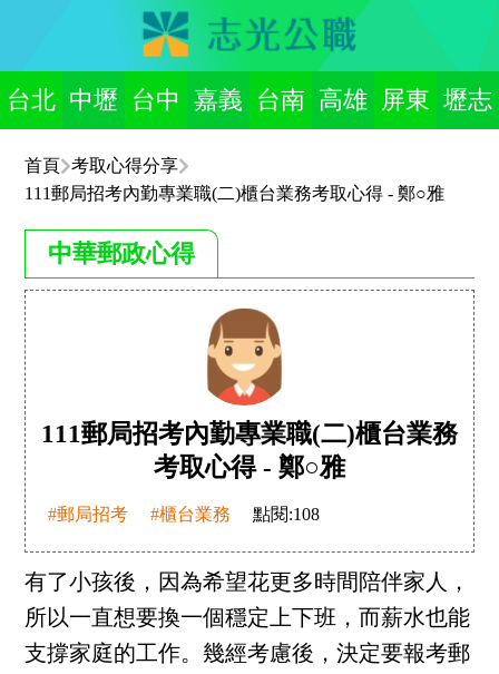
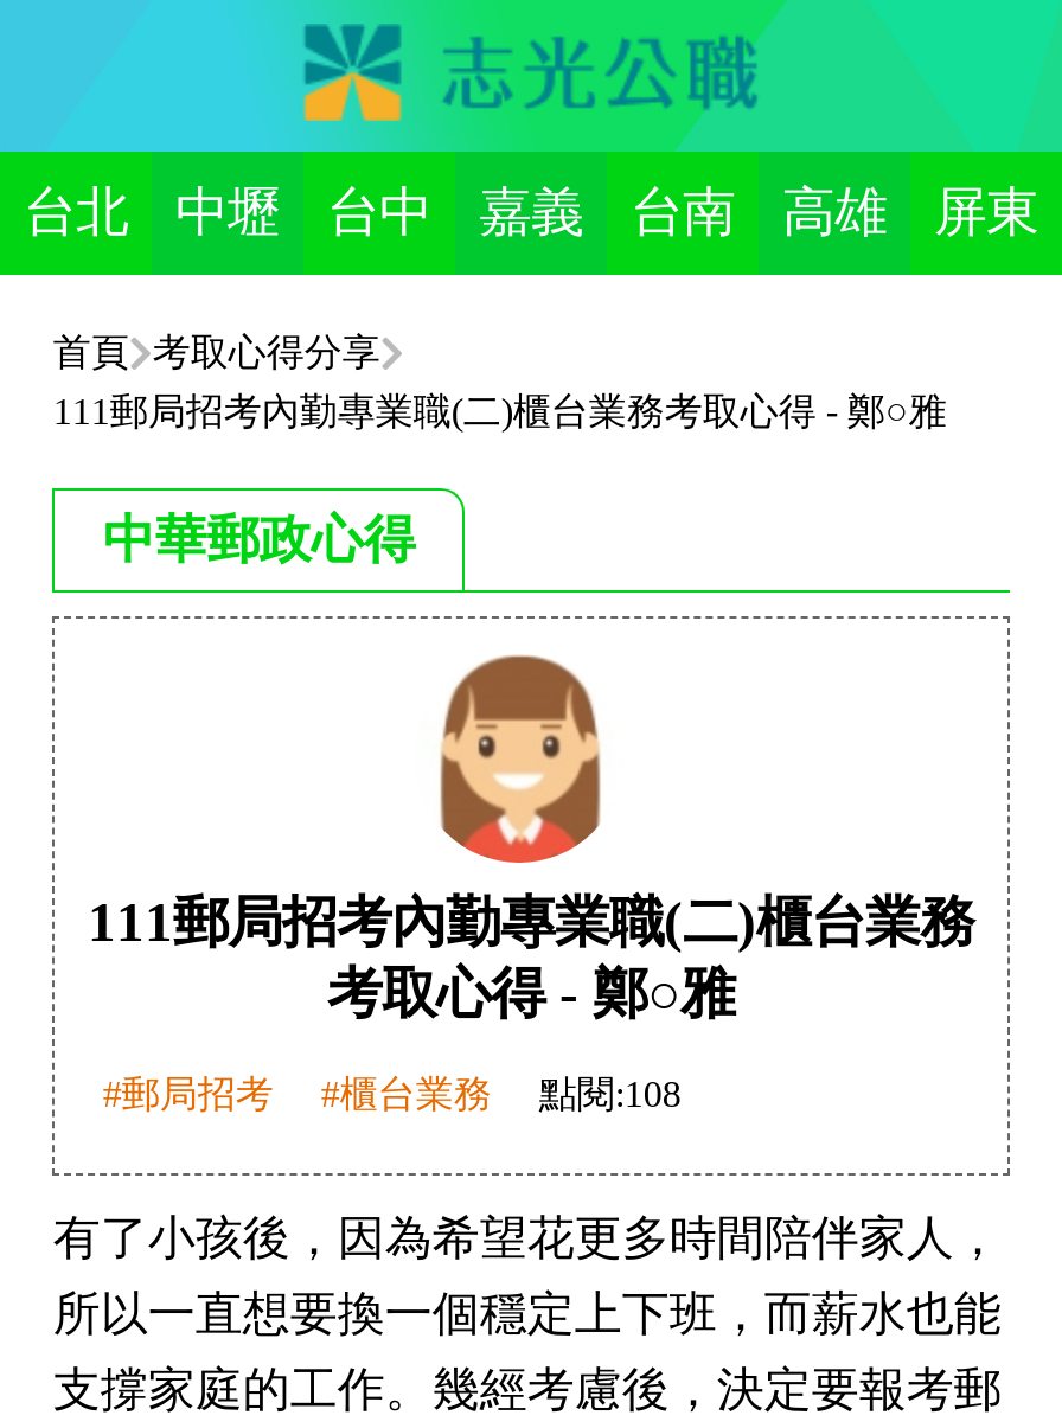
[7,86,492,114] 台北 中壢 台中 嘉義 台南 高雄 屏東 壢志 -> [24,183,1038,243] 台北 | 中壢 | 台中 | 嘉義 | 台南 | 高雄 | 屏東

